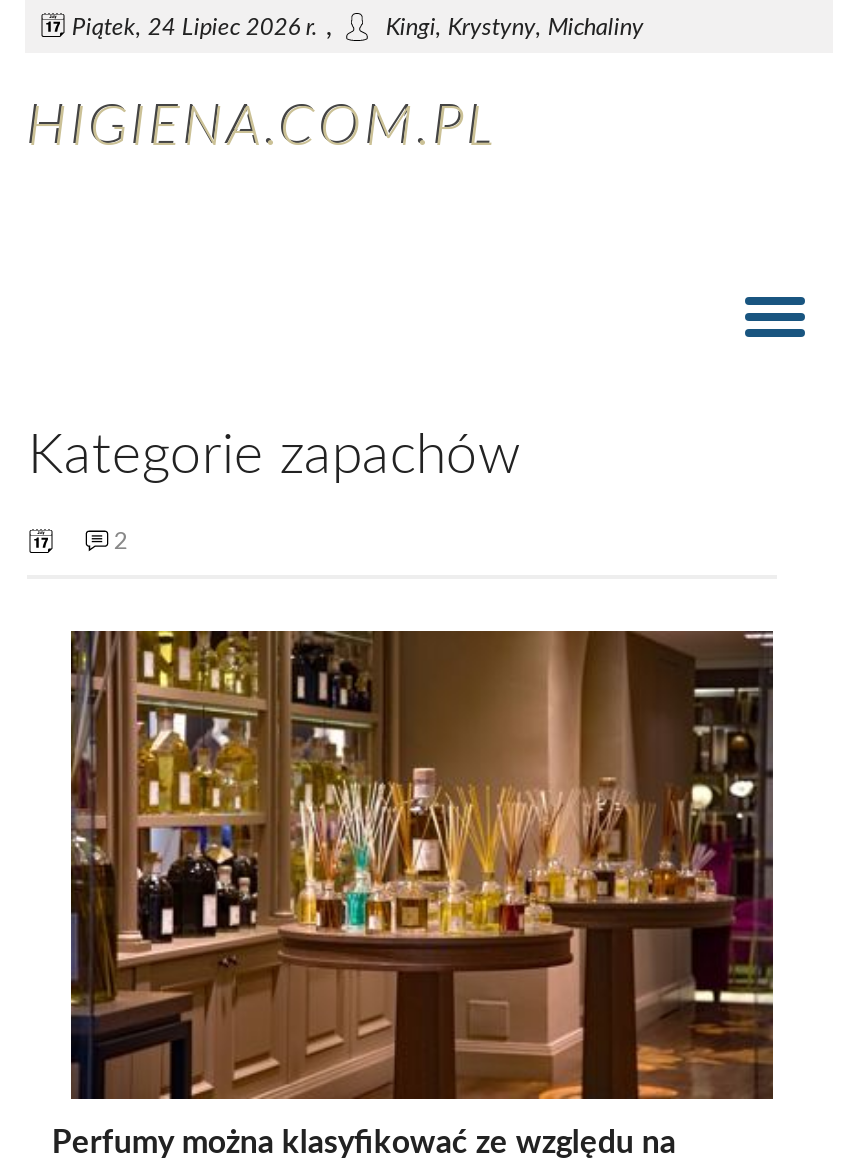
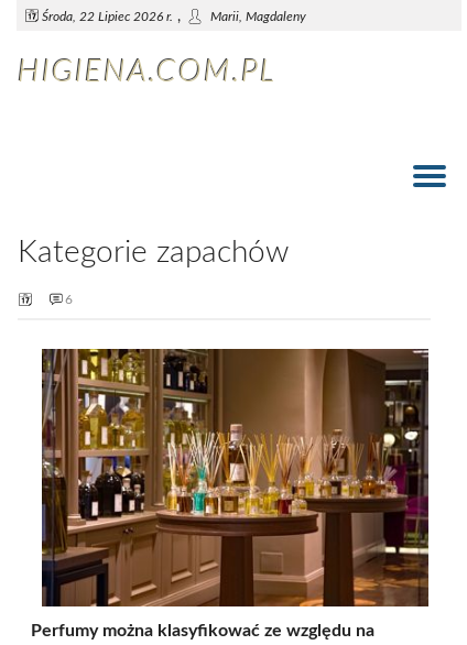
[72,13,644,41] Piątek, 24 Lipiec 2026 r., | Kingi, Krystyny, Michaliny -> [42,9,307,24] Środa, 22 Lipiec 2026 r., | Marii, Magdaleny
[114,529,128,553] 2 -> [65,293,73,306] 6

